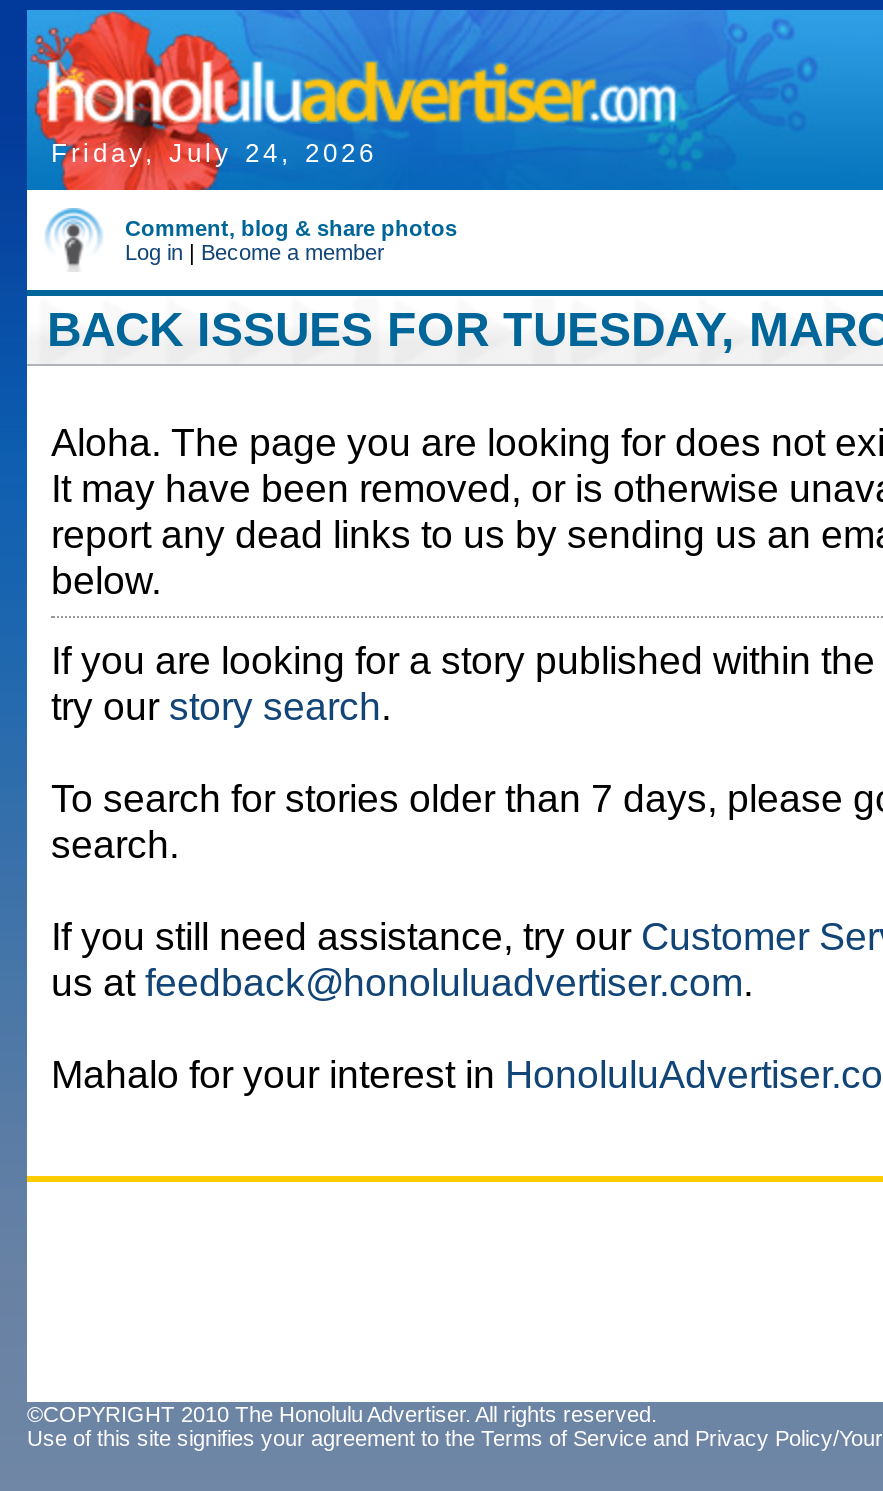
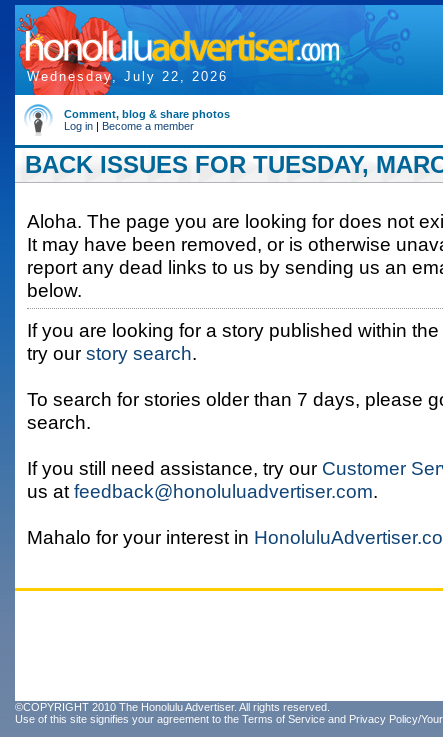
[51,138,377,168] Friday, July 24, 2026 -> [27,69,228,84] Wednesday, July 22, 2026

